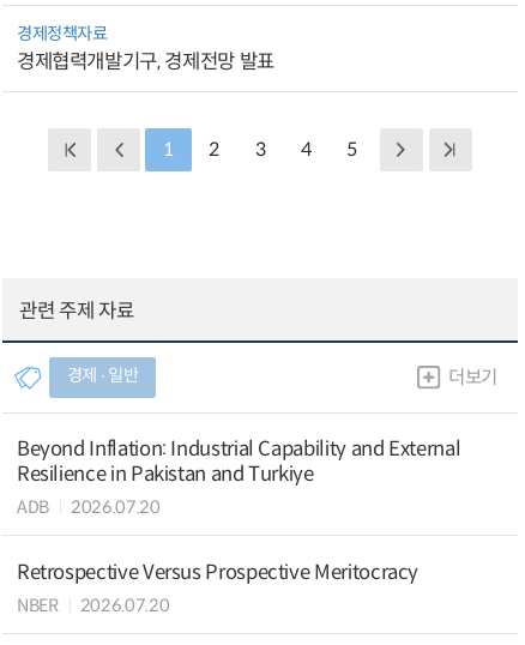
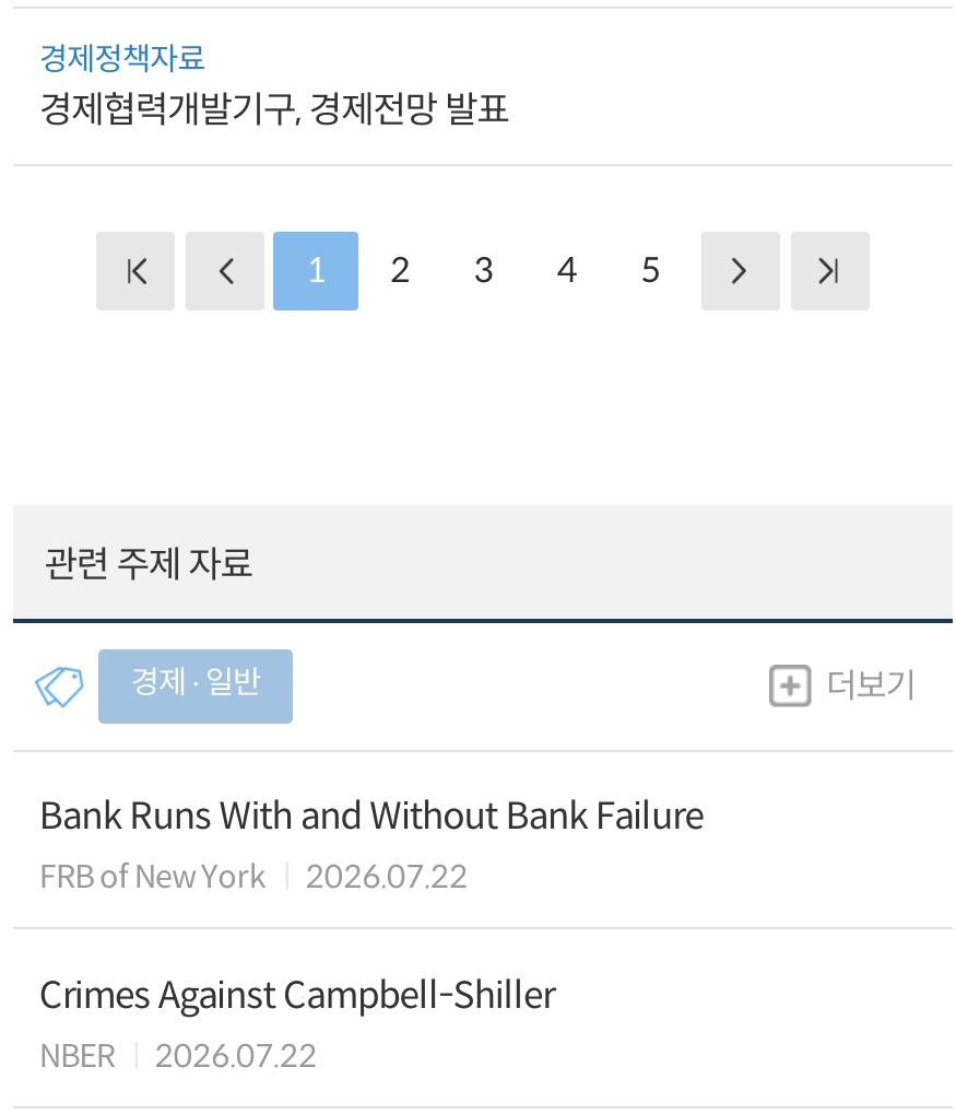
[17,436,461,518] Beyond Inflation: Industrial Capability and External | Resilience in Pakistan and Turkiye | ADB | 2026.07.20 -> [39,793,703,897] Bank Runs With and Without Bank Failure | FRB of New York | 2026.07.22
[17,559,418,584] Retrospective Versus Prospective Meritocracy -> [39,972,555,1018] Crimes Against Campbell-Shiller
[17,595,169,616] NBER 2026.07.20 -> [39,1036,317,1076] NBER 2026.07.22

